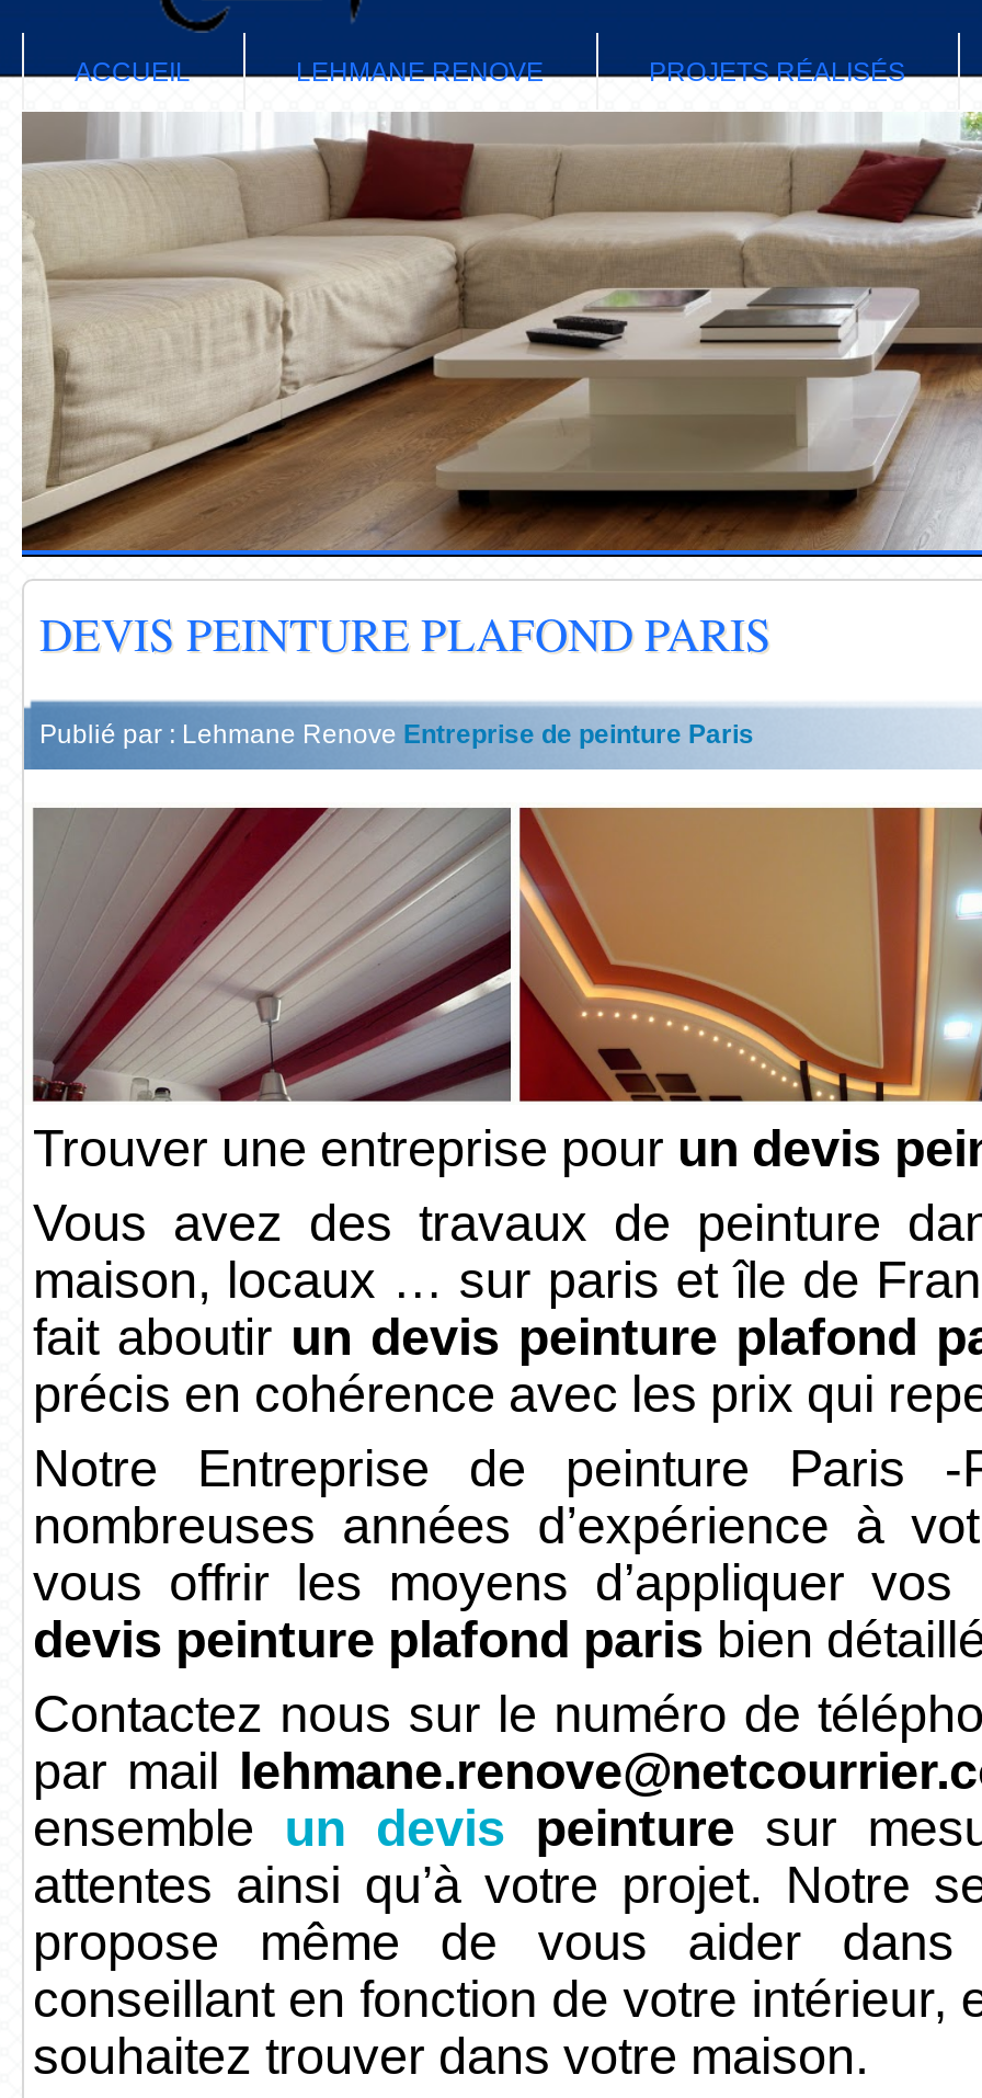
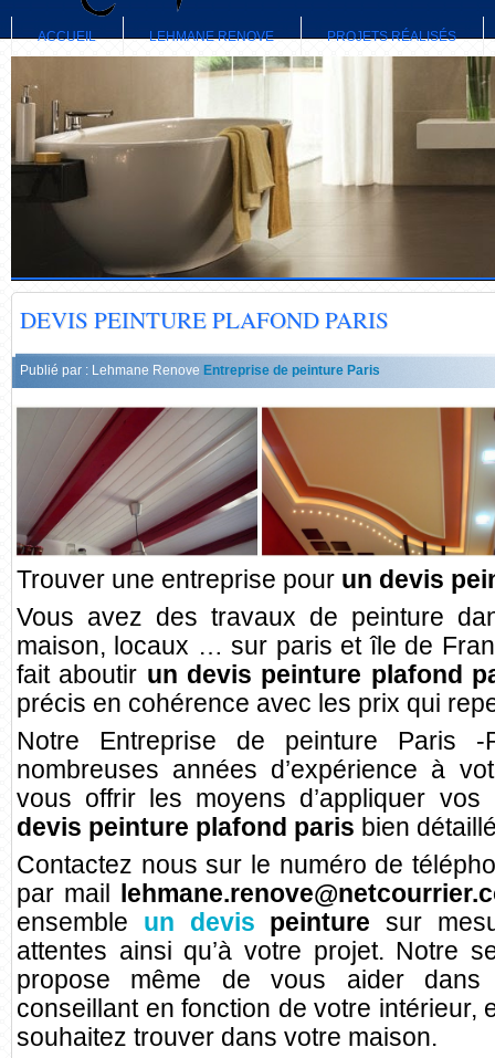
[22,110,975,552] [image] -> [10,55,492,279] [image]

